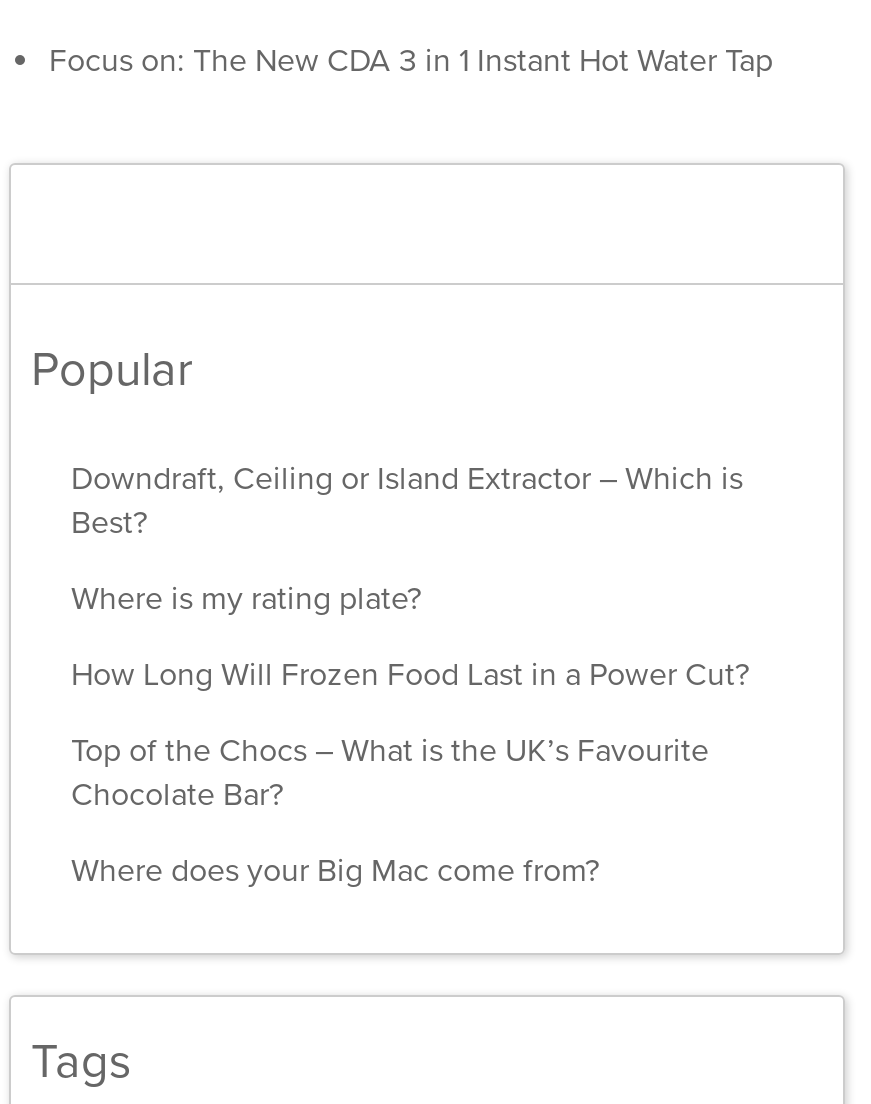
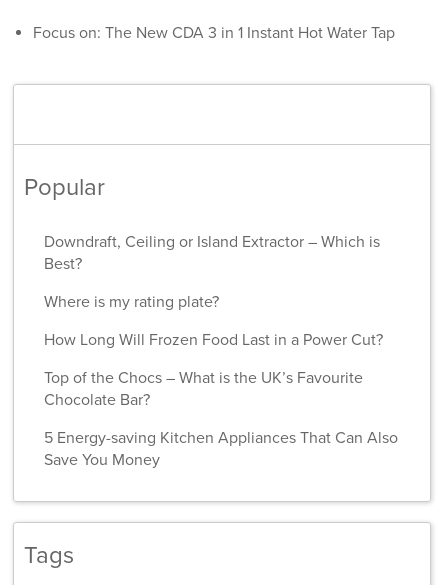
[71,852,599,892] Where does your Big Mac come from? -> [44,428,398,470] 5 Energy-saving Kitchen Appliances That Can Also | Save You Money

